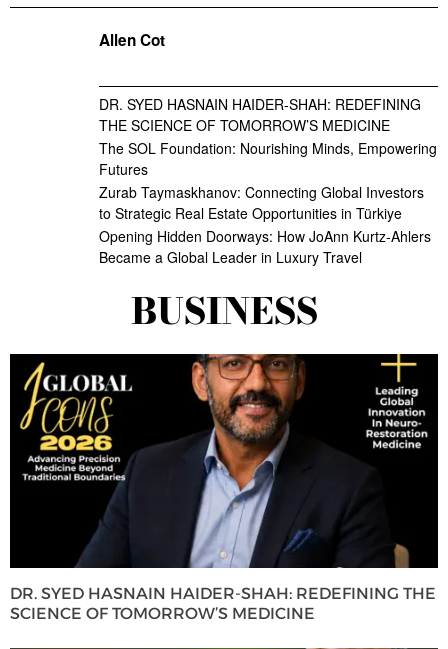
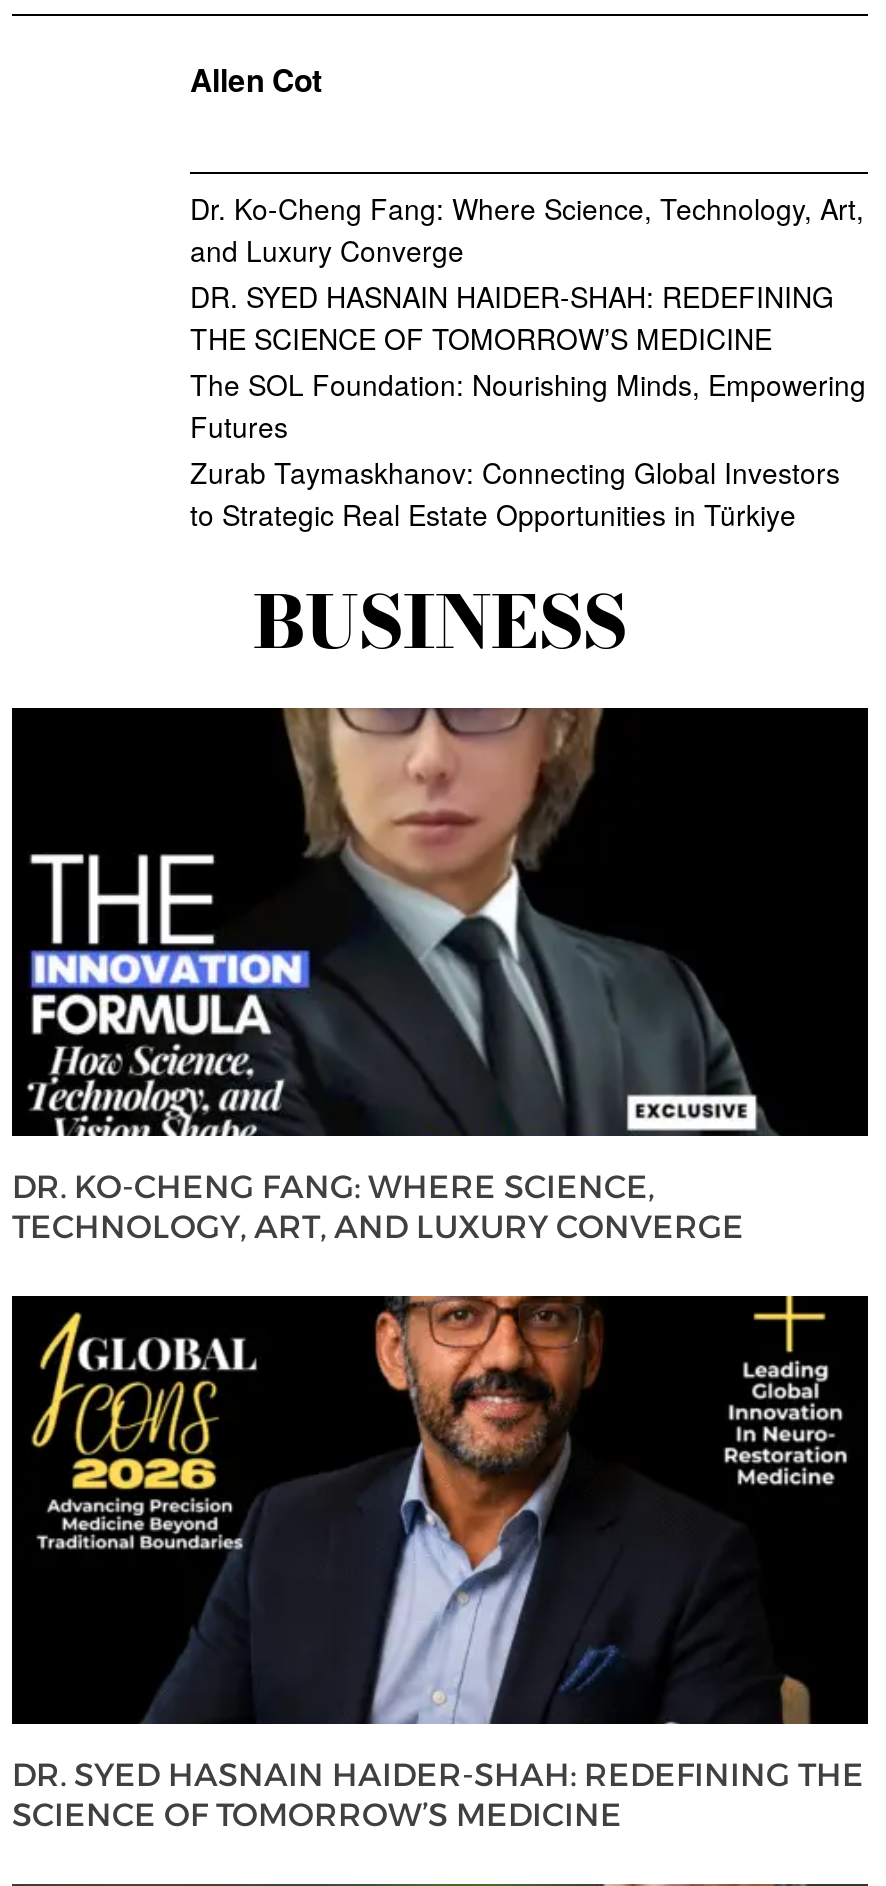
none -> [190,188,864,270] Dr. Ko-Cheng Fang: Where Science, Technology, Art, | and Luxury Converge
[99,226,431,267] Opening Hidden Doorways: How JoAnn Kurtz-Ahlers | Became a Global Leader in Luxury Travel -> none
none -> [12,706,846,1246] [image] | DR. KO-CHENG FANG: WHERE SCIENCE, | TECHNOLOGY, ART, AND LUXURY CONVERGE

